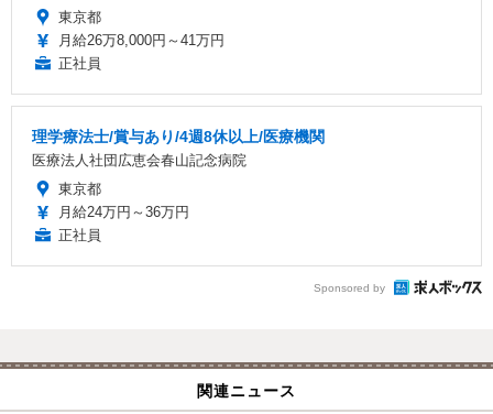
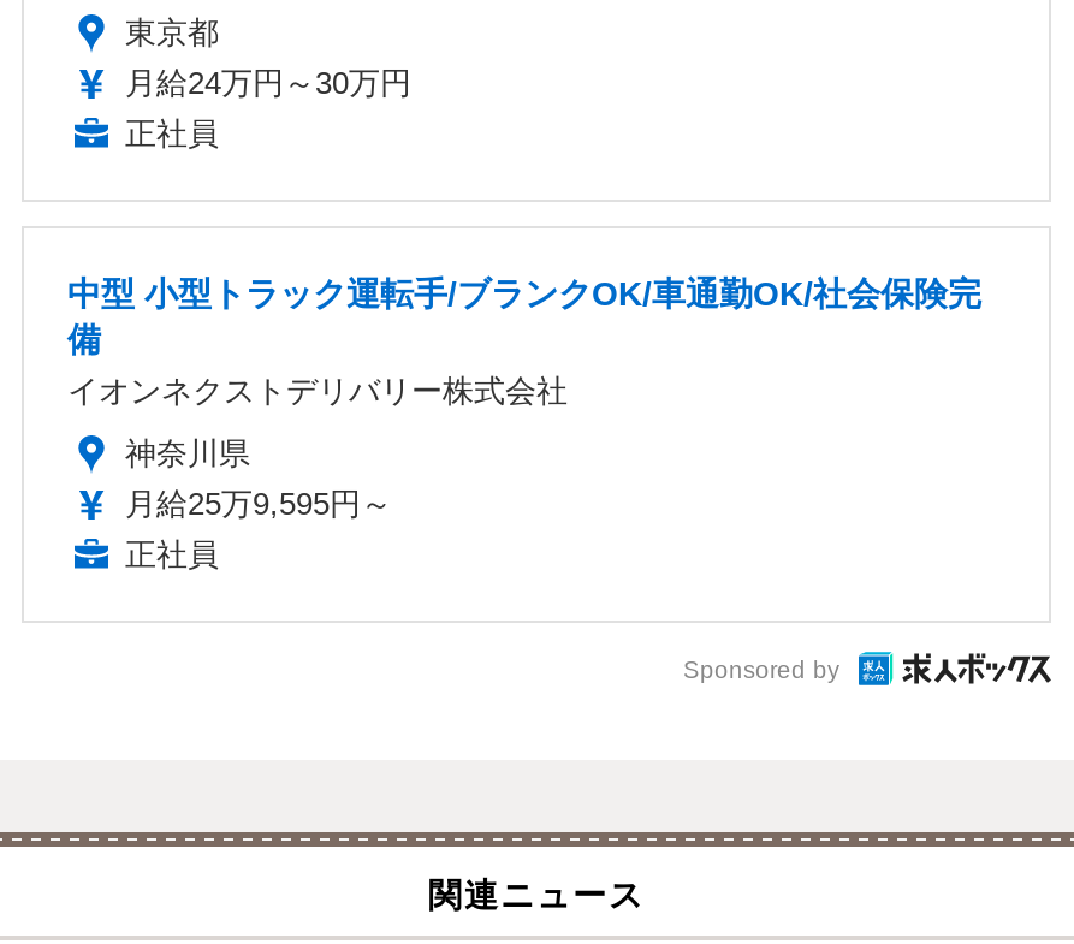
[58,32,224,49] 月給26万8,000円～41万円 -> [125,66,411,102] 月給24万円～30万円
[32,128,325,169] 理学療法士/賞与あり/4週8休以上/医療機関 | 医療法人社団広恵会春山記念病院 -> [67,275,981,410] 中型 小型トラック運転手/ブランクOK/車通勤OK/社会保険完 | 備 | イオンネクストデリバリー株式会社
[58,181,189,221] 東京都 | 月給24万円～36万円 -> [125,436,392,523] 神奈川県 | 月給25万9,595円～

